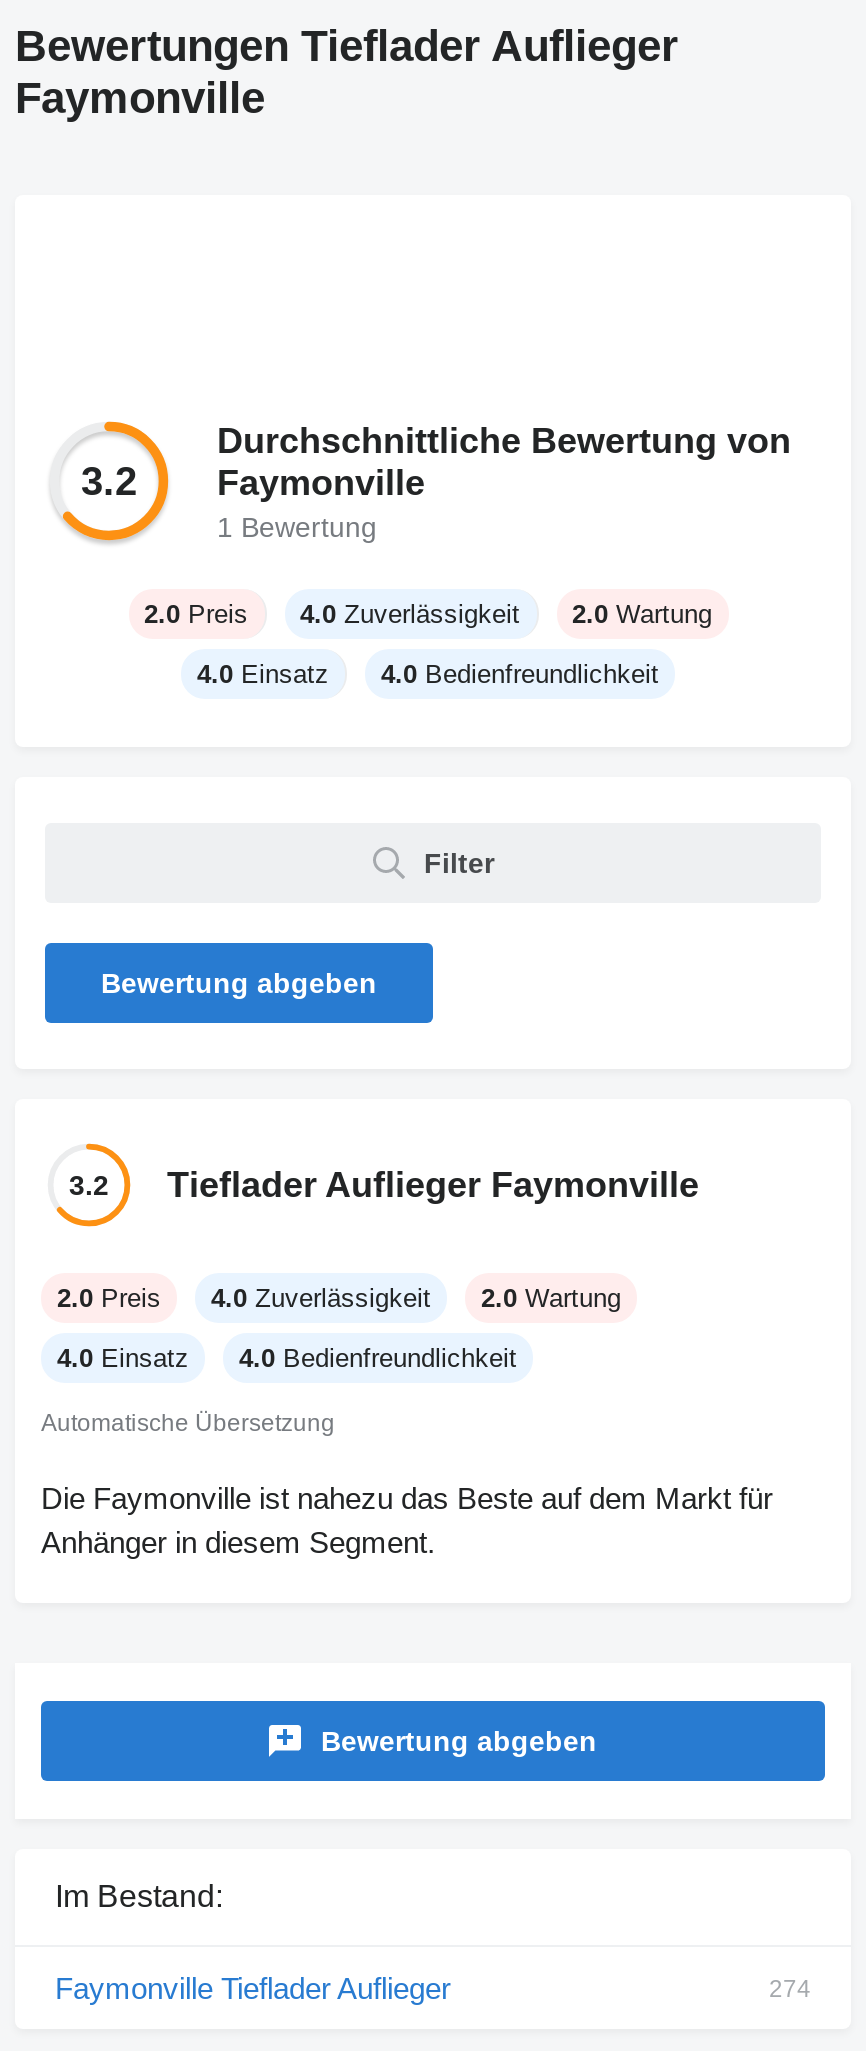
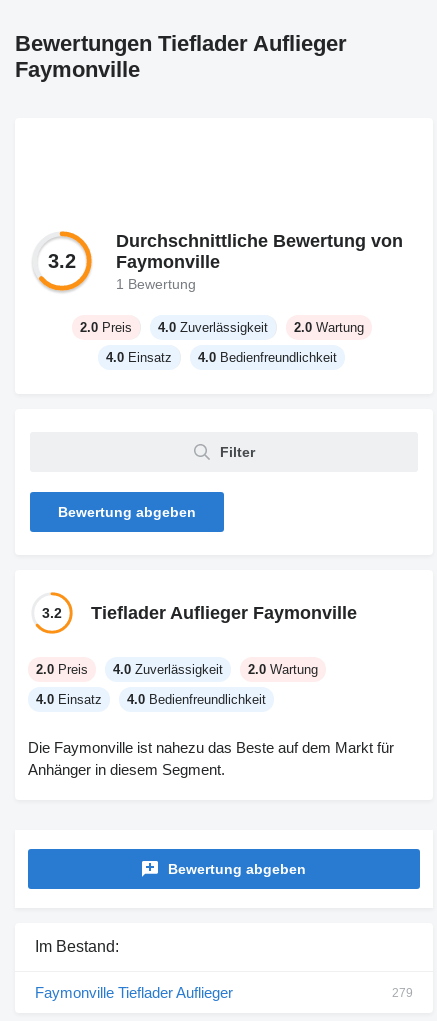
[41,1409,335,1437] Automatische Übersetzung -> none
[769,1975,811,2003] 274 -> [392,986,413,1000] 279

